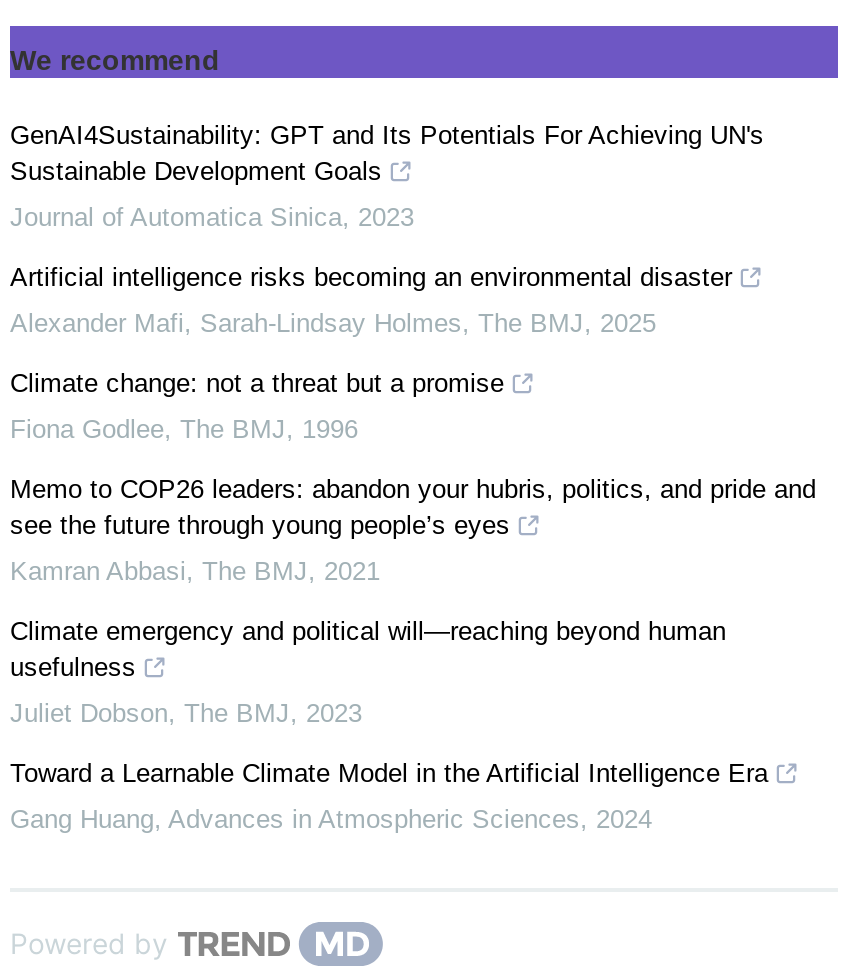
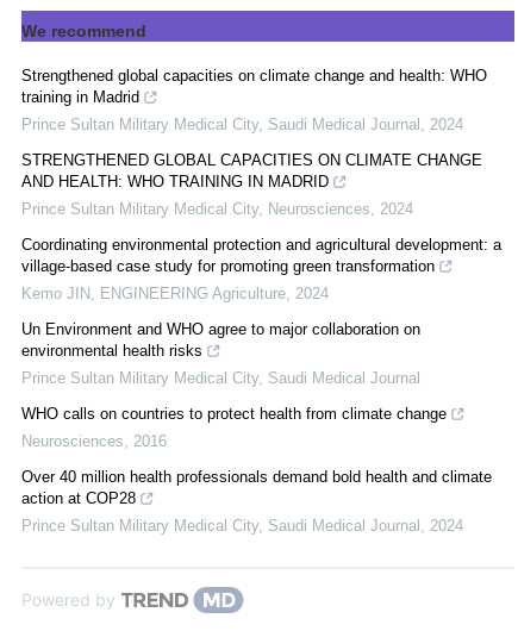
[10,119,764,185] GenAI4Sustainability: GPT and Its Potentials For Achieving UN's | Sustainable Development Goals -> [21,67,487,106] Strengthened global capacities on climate change and health: WHO | training in Madrid
[10,201,414,231] Journal of Automatica Sinica, 2023 -> [21,115,463,133] Prince Sultan Military Medical City, Saudi Medical Journal, 2024
[10,261,732,291] Artificial intelligence risks becoming an environmental disaster -> [21,151,482,190] STRENGTHENED GLOBAL CAPACITIES ON CLIMATE CHANGE | AND HEALTH: WHO TRAINING IN MADRID
[10,307,656,337] Alexander Mafi, Sarah-Lindsay Holmes, The BMJ, 2025 -> [21,200,413,218] Prince Sultan Military Medical City, Neurosciences, 2024
[10,367,504,397] Climate change: not a threat but a promise -> [21,236,501,275] Coordinating environmental protection and agricultural development: a | village-based case study for promoting green transformation
[10,413,358,443] Fiona Godlee, The BMJ, 1996 -> [21,285,329,302] Kemo JIN, ENGINEERING Agriculture, 2024
[10,473,816,539] Memo to COP26 leaders: abandon your hubris, politics, and pride and | see the future through young people’s eyes -> [21,320,420,360] Un Environment and WHO agree to major collaboration on | environmental health risks
[10,555,380,585] Kamran Abbasi, The BMJ, 2021 -> [21,369,420,387] Prince Sultan Military Medical City, Saudi Medical Journal
[10,615,726,681] Climate emergency and political will—reaching beyond human | usefulness -> [21,405,447,423] WHO calls on countries to protect health from climate change
[10,697,362,727] Juliet Dobson, The BMJ, 2023 -> [21,432,167,450] Neurosciences, 2016
[10,757,768,787] Toward a Learnable Climate Model in the Artificial Intelligence Era -> [21,468,492,507] Over 40 million health professionals demand bold health and climate | action at COP28
[10,803,652,833] Gang Huang, Advances in Atmospheric Sciences, 2024 -> [21,517,463,535] Prince Sultan Military Medical City, Saudi Medical Journal, 2024

